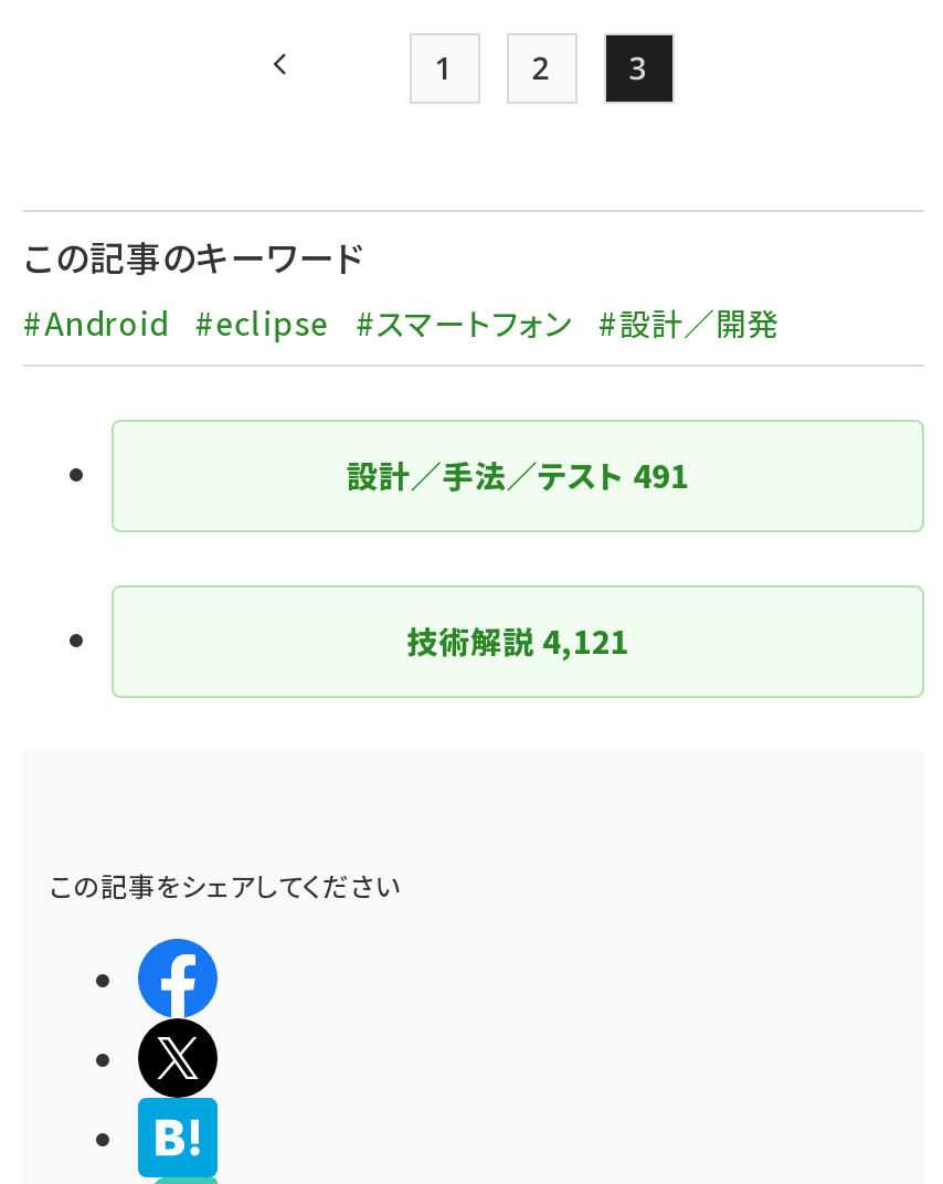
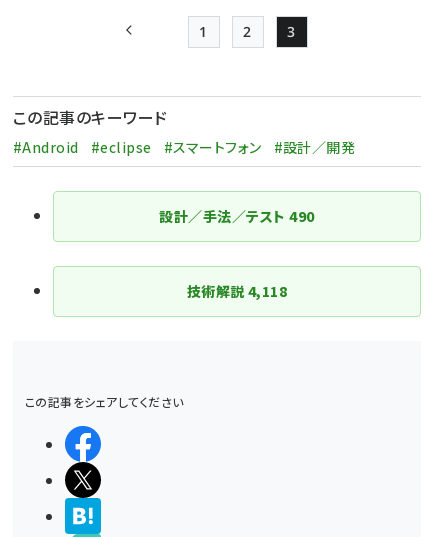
[347,453,689,497] 設計／手法／テスト491 -> [159,206,315,226] 設計／手法／テスト490
[407,619,629,663] 技術解説4,121 -> [187,281,287,301] 技術解説4,118

